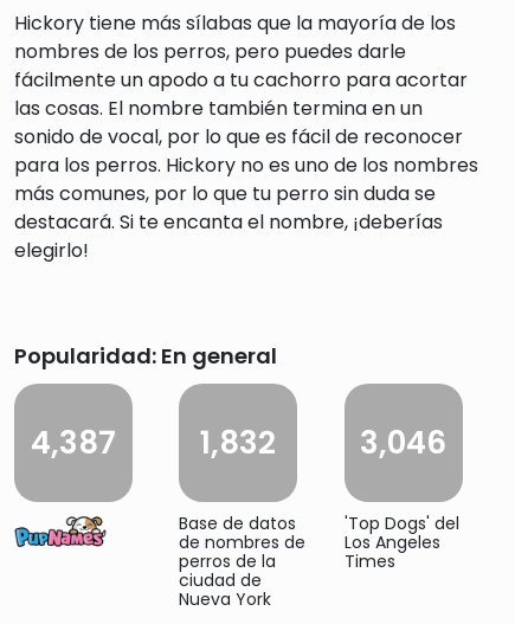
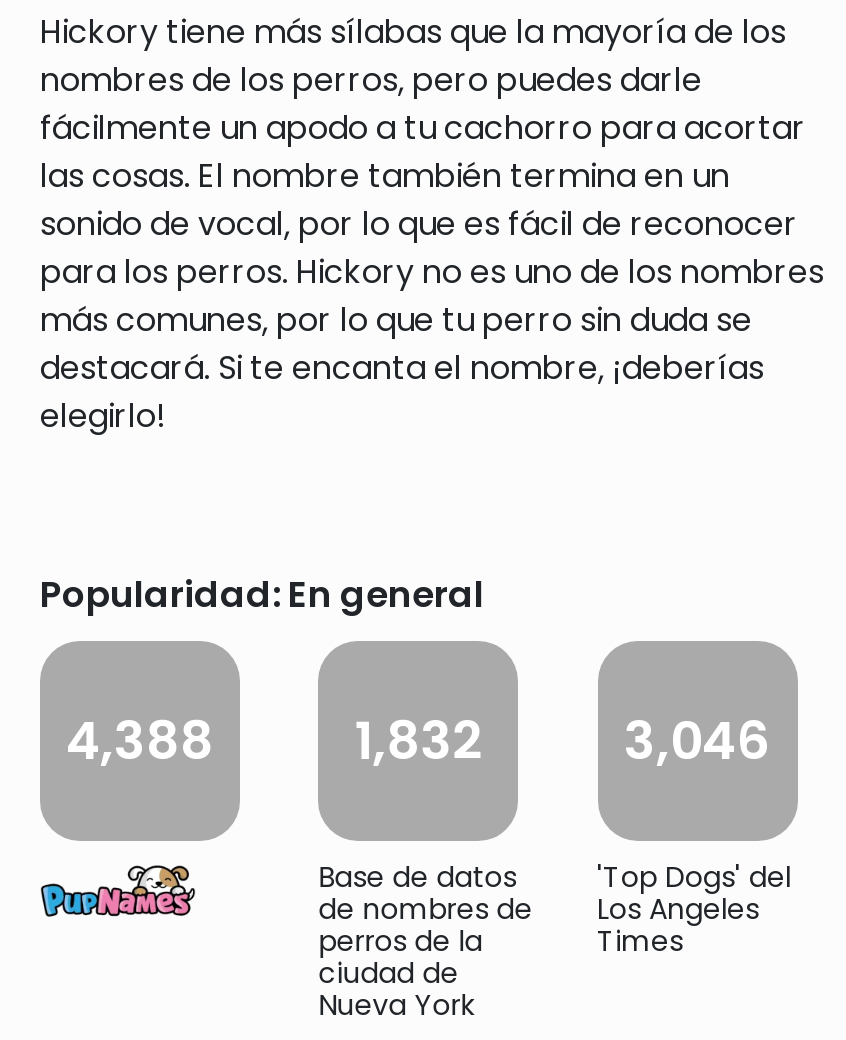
[31,422,446,464] 4,387 1,832 3,046 -> [66,705,770,777] 4,388 1,832 3,046

